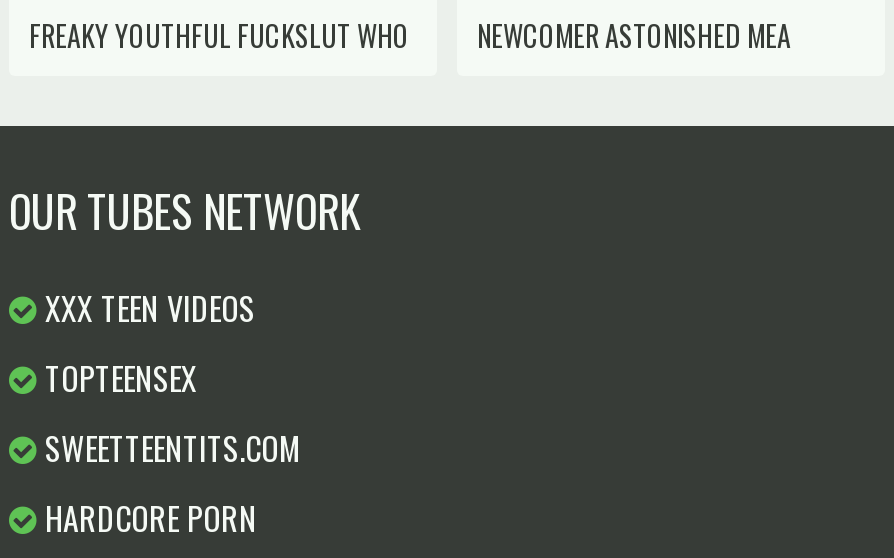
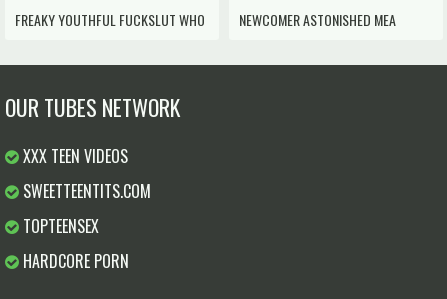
moved [37,354,197,402] -> [19,214,99,238]: TOPTEENSEX
moved [37,424,301,472] -> [19,179,151,203]: SWEETTEENTITS.COM

